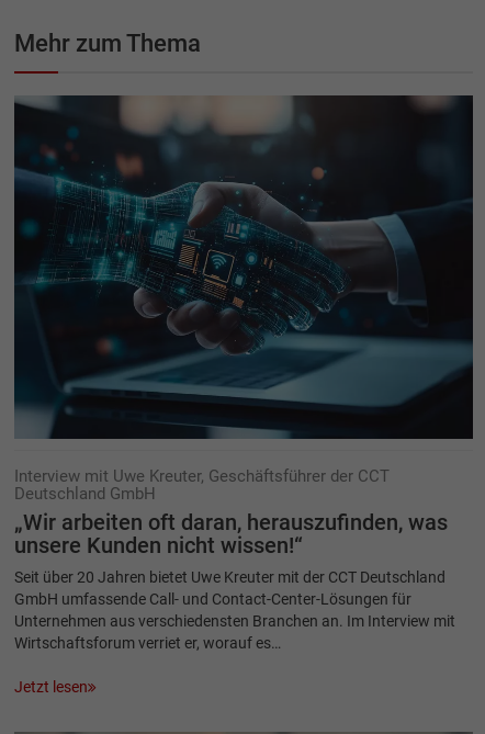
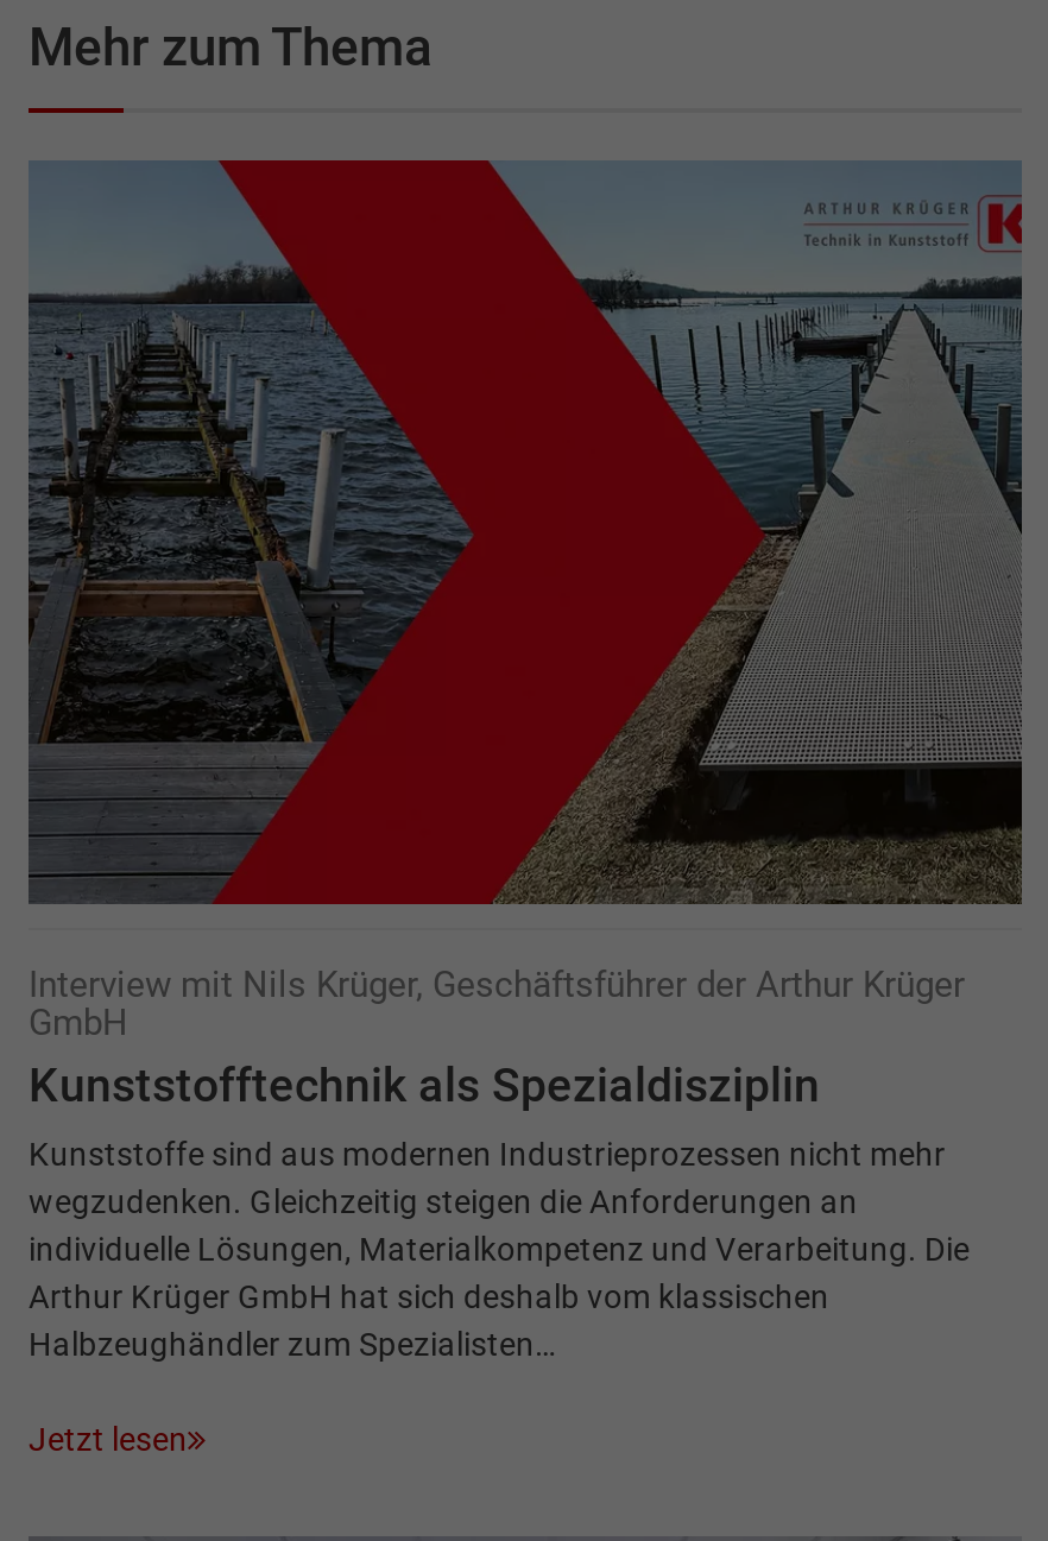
[13,94,474,652] [image] | Interview mit Uwe Kreuter, Geschäftsführer der CCT | Deutschland GmbH | „Wir arbeiten oft daran, herauszufinden, was | unsere Kunden nicht wissen!“ | Seit über 20 Jahren bietet Uwe Kreuter mit der CCT Deutschland | GmbH umfassende Call- und Contact-Center-Lösungen für | Unternehmen aus verschiedensten Branchen an. Im Interview mit | Wirtschaftsforum verriet er, worauf es… -> [26,158,1024,1363] [image] | Interview mit Nils Krüger, Geschäftsführer der Arthur Krüger | GmbH | Kunststofftechnik als Spezialdisziplin | Kunststoffe sind aus modernen Industrieprozessen nicht mehr | wegzudenken. Gleichzeitig steigen die Anforderungen an | individuelle Lösungen, Materialkompetenz und Verarbeitung. Die | Arthur Krüger GmbH hat sich deshalb vom klassischen | Halbzeughändler zum Spezialisten…

